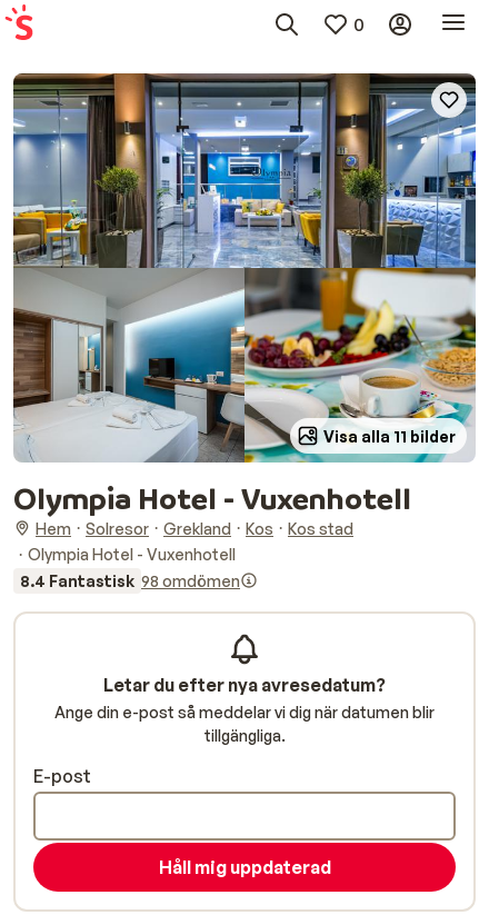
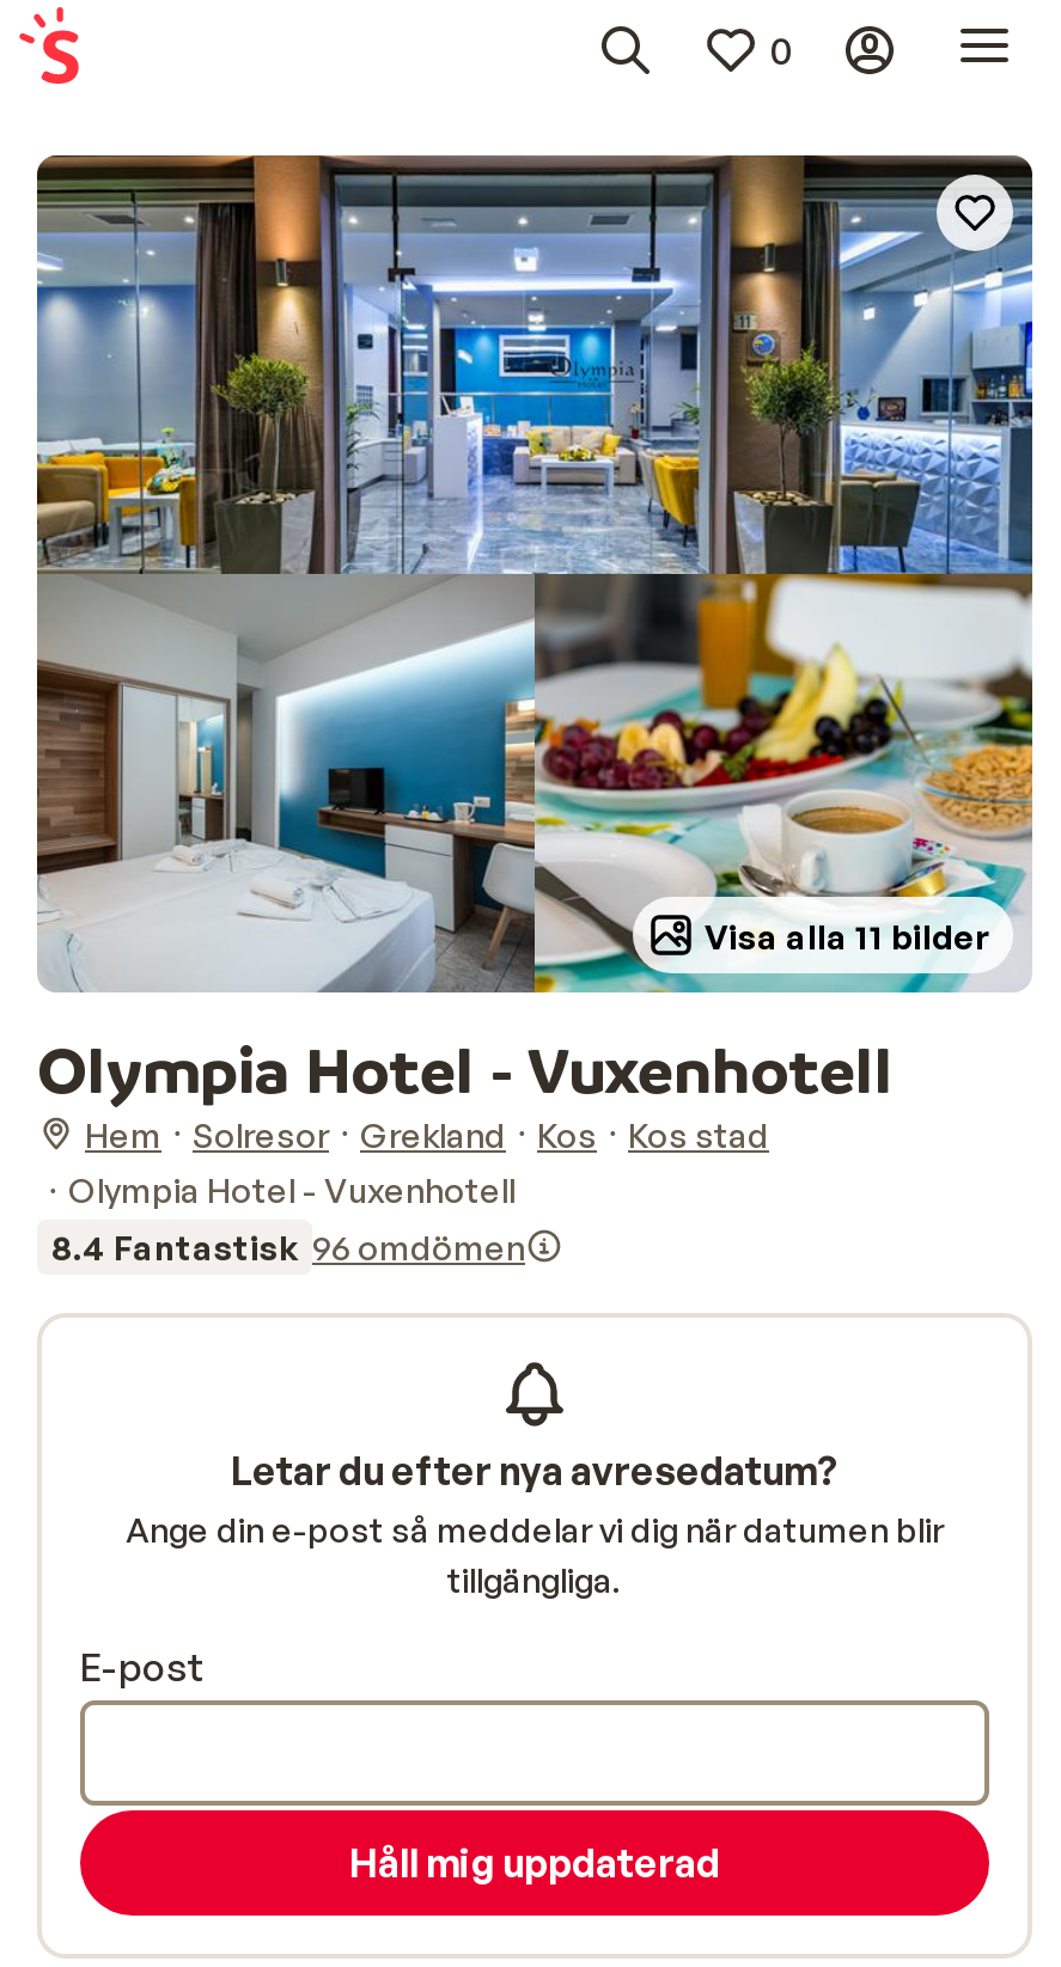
[20,571,240,590] 8.4 Fantastisk 98 omdömen -> [51,1226,525,1266] 8.4 Fantastisk 96 omdömen

